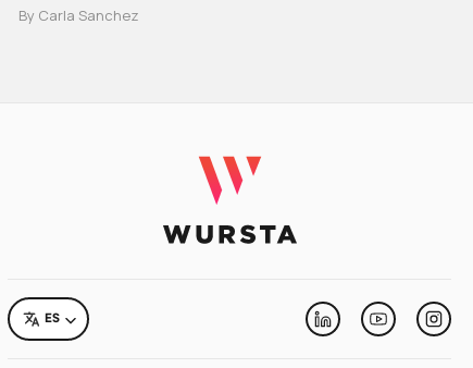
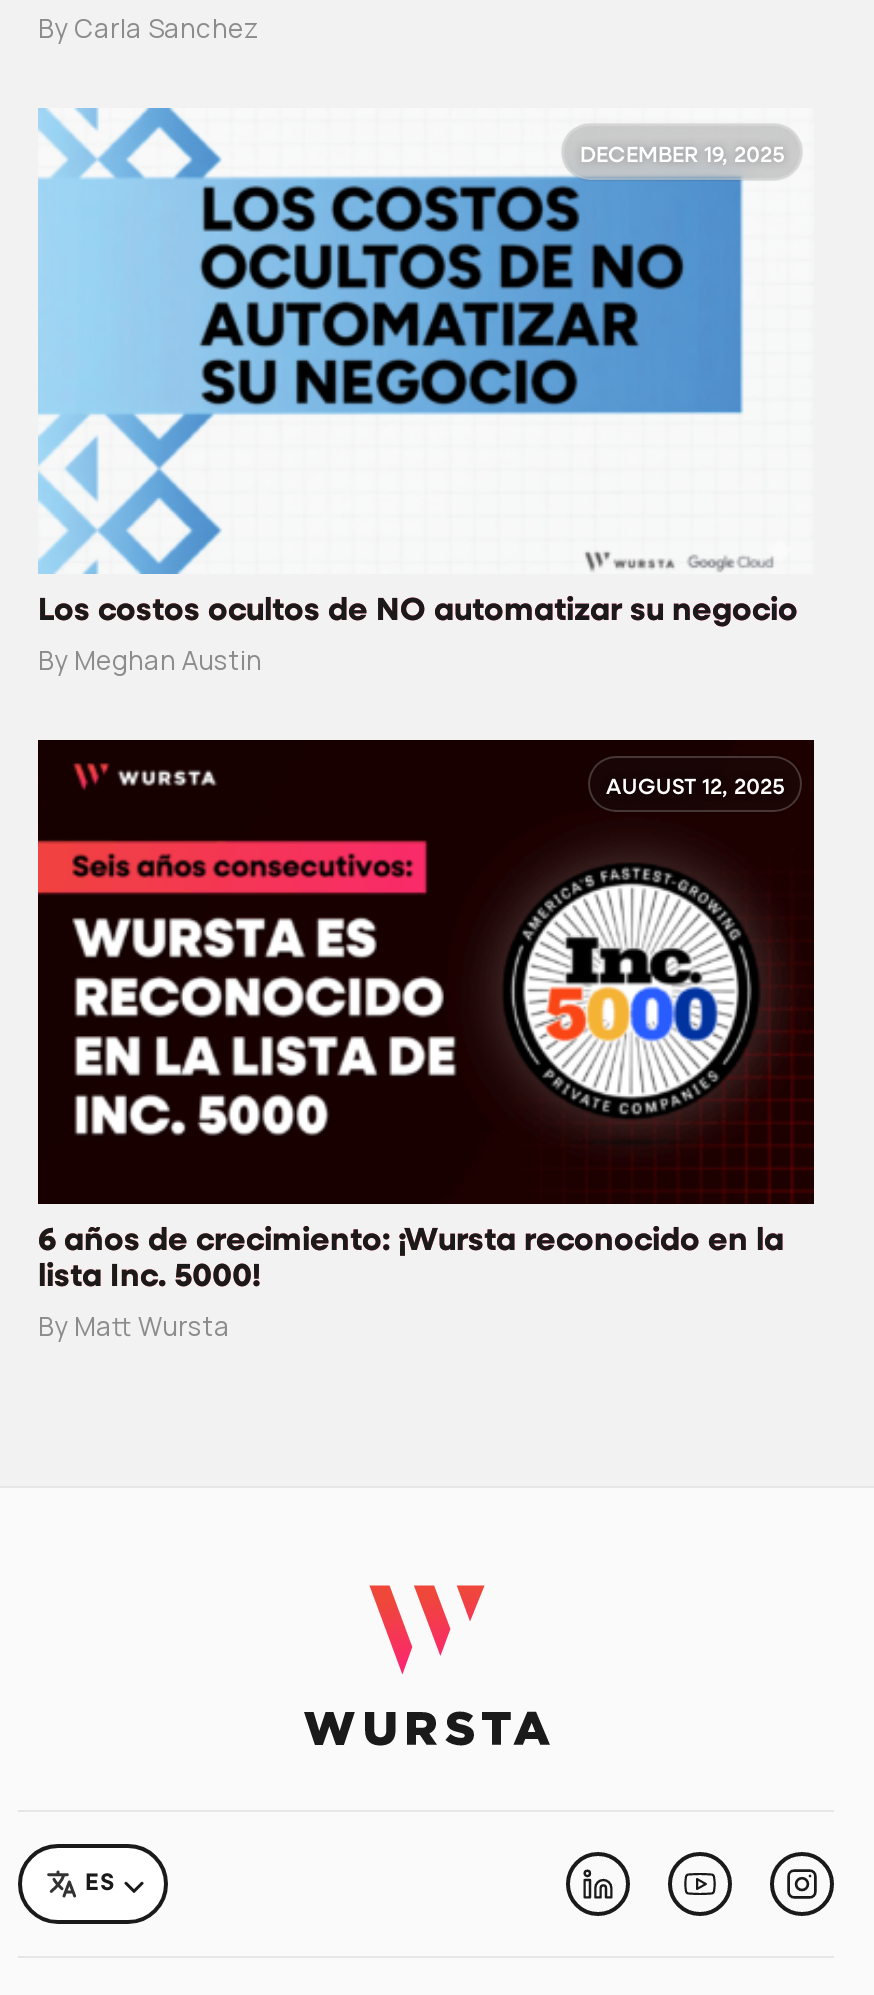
none -> [36,738,816,1208] [image] | AUGUST 12, 2025
none -> [38,106,786,576] [image] | DECEMBER 19, 2025
none -> [38,595,798,677] Los costos ocultos de NO automatizar su negocio | By Meghan Austin
none -> [38,1227,784,1345] 6 años de crecimiento: ¡Wursta reconocido en la | lista Inc. 5000! | By Matt Wursta

